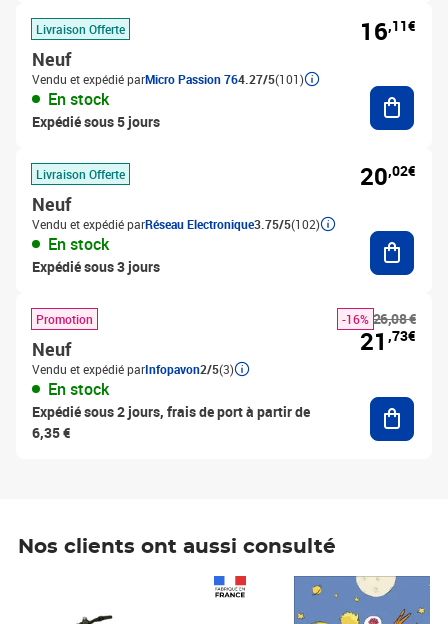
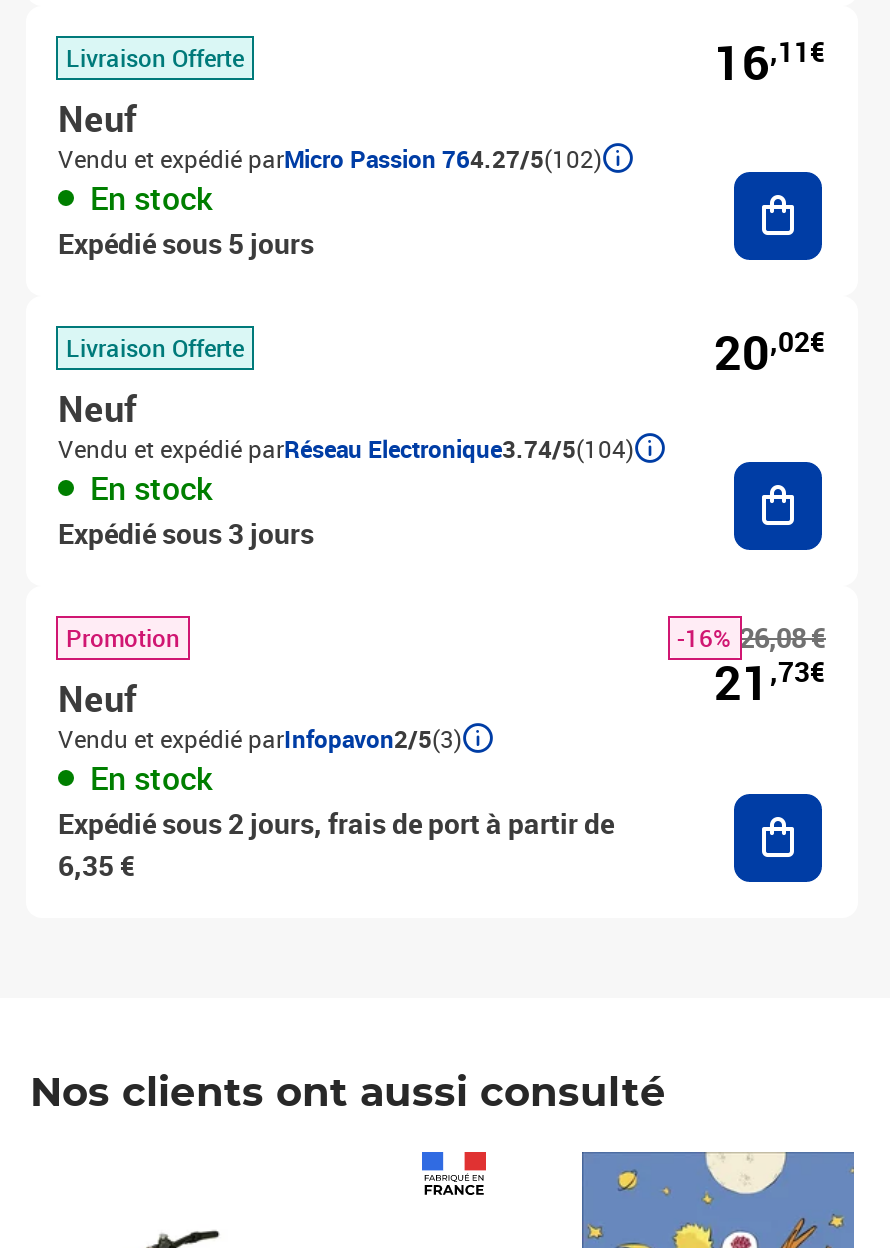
[32,71,304,87] Vendu et expédié parMicro Passion 764.27/5(101) -> [58,142,602,174] Vendu et expédié parMicro Passion 764.27/5(102)
[32,216,320,232] Vendu et expédié parRéseau Electronique3.75/5(102) -> [58,432,634,464] Vendu et expédié parRéseau Electronique3.74/5(104)

